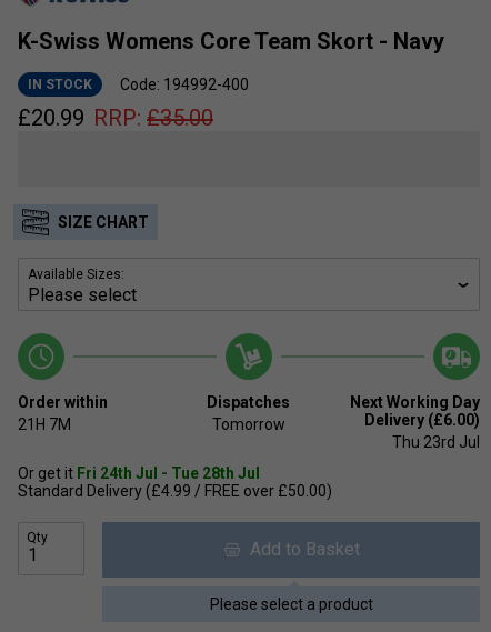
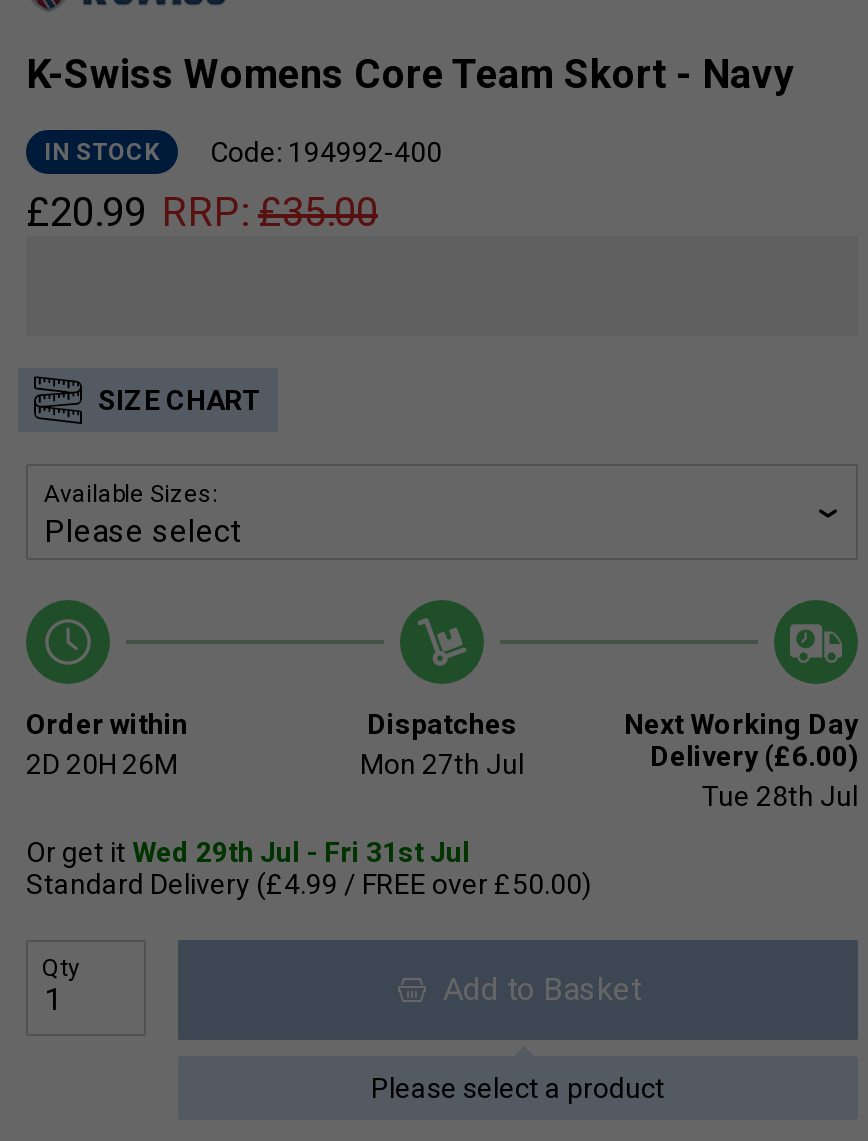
[18,415,71,433] 21H 7M -> [26,747,178,779] 2D 20H 26M
[212,415,285,433] Tomorrow -> [360,747,524,779] Mon 27th Jul
[392,433,480,451] Thu 23rd Jul -> [702,779,858,811] Tue 28th Jul
[18,464,260,482] Or get it Fri 24th Jul - Tue 28th Jul -> [26,835,470,867] Or get it Wed 29th Jul - Fri 31st Jul

